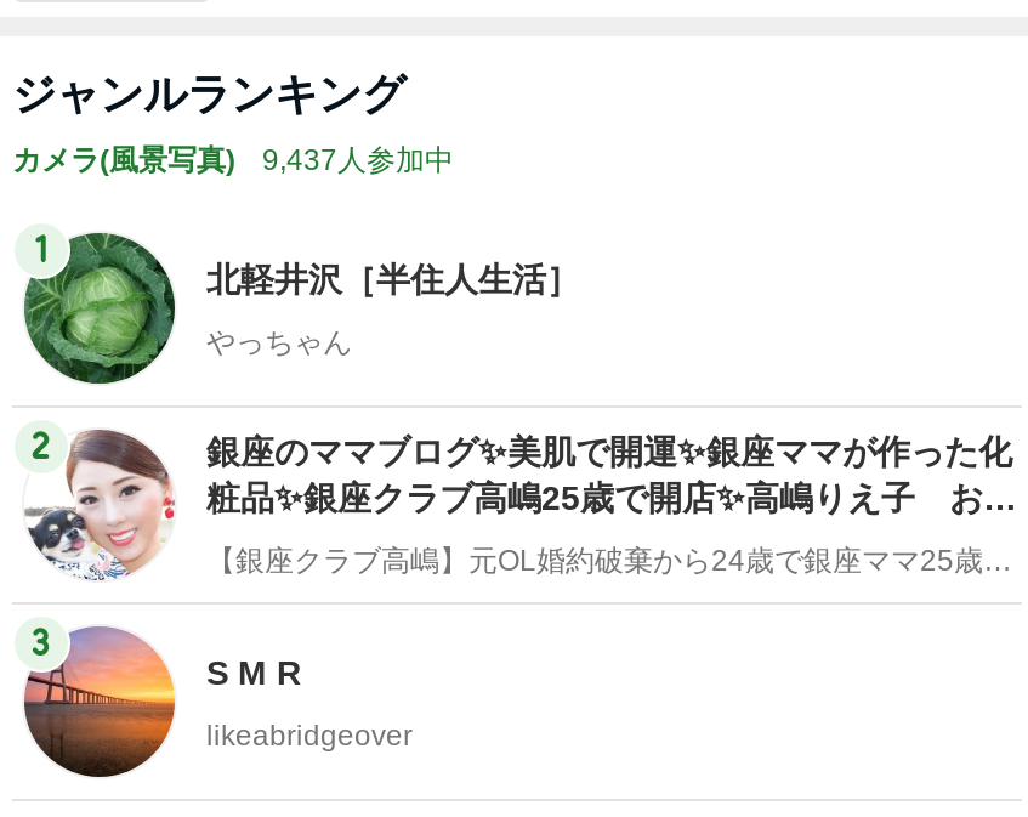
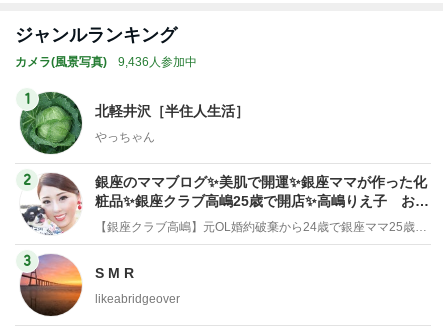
[12,144,454,178] カメラ(風景写真) 9,437人参加中 -> [15,55,197,69] カメラ(風景写真) 9,436人参加中

